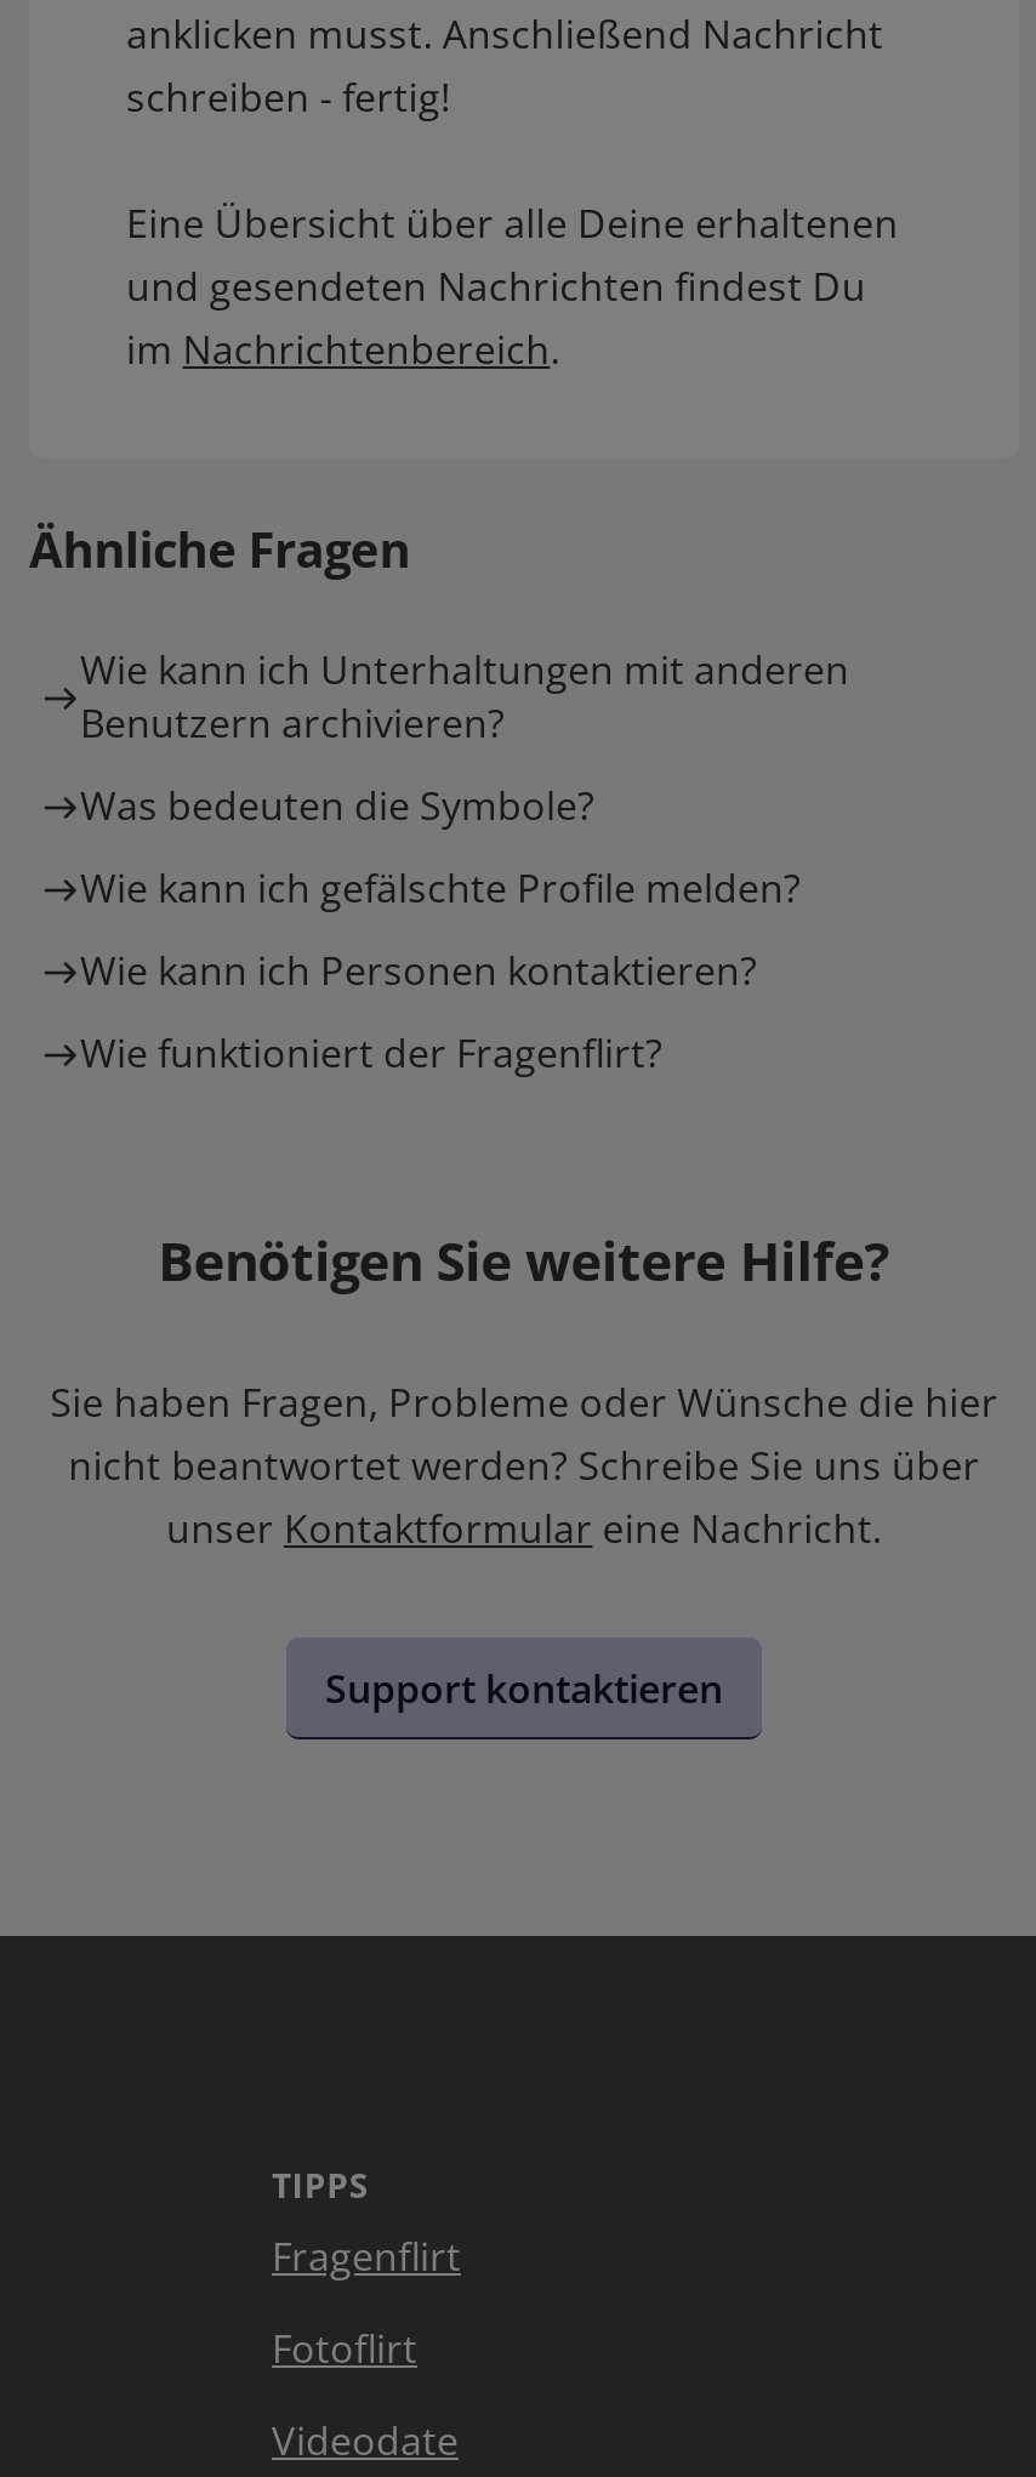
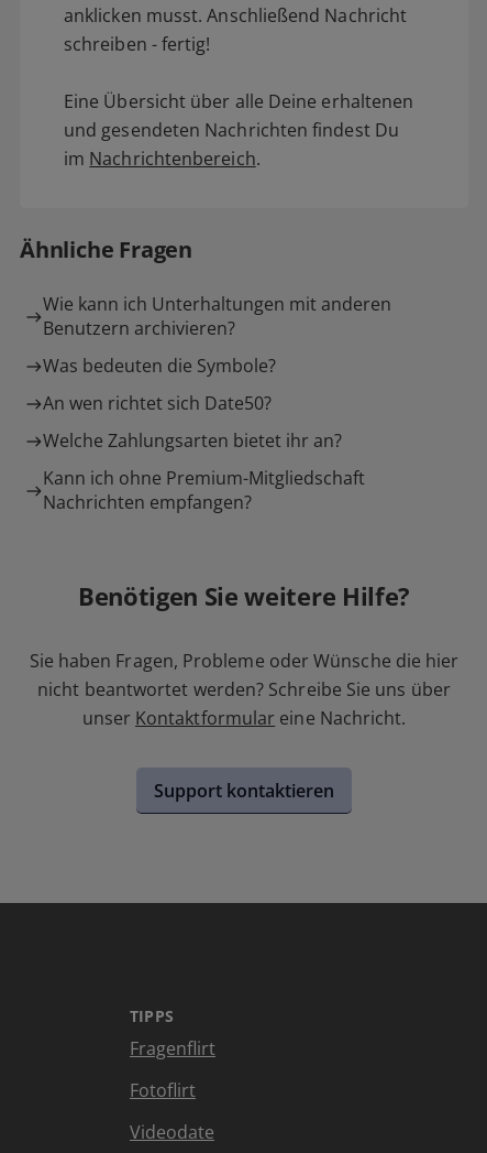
[80,861,801,915] Wie kann ich gefälschte Profile melden? -> [43,391,272,415] An wen richtet sich Date50?
[80,944,757,997] Wie kann ich Personen kontaktieren? -> [43,428,342,453] Welche Zahlungsarten bietet ihr an?
[80,1026,662,1080] Wie funktioniert der Fragenflirt? -> [43,466,365,514] Kann ich ohne Premium-Mitgliedschaft | Nachrichten empfangen?

